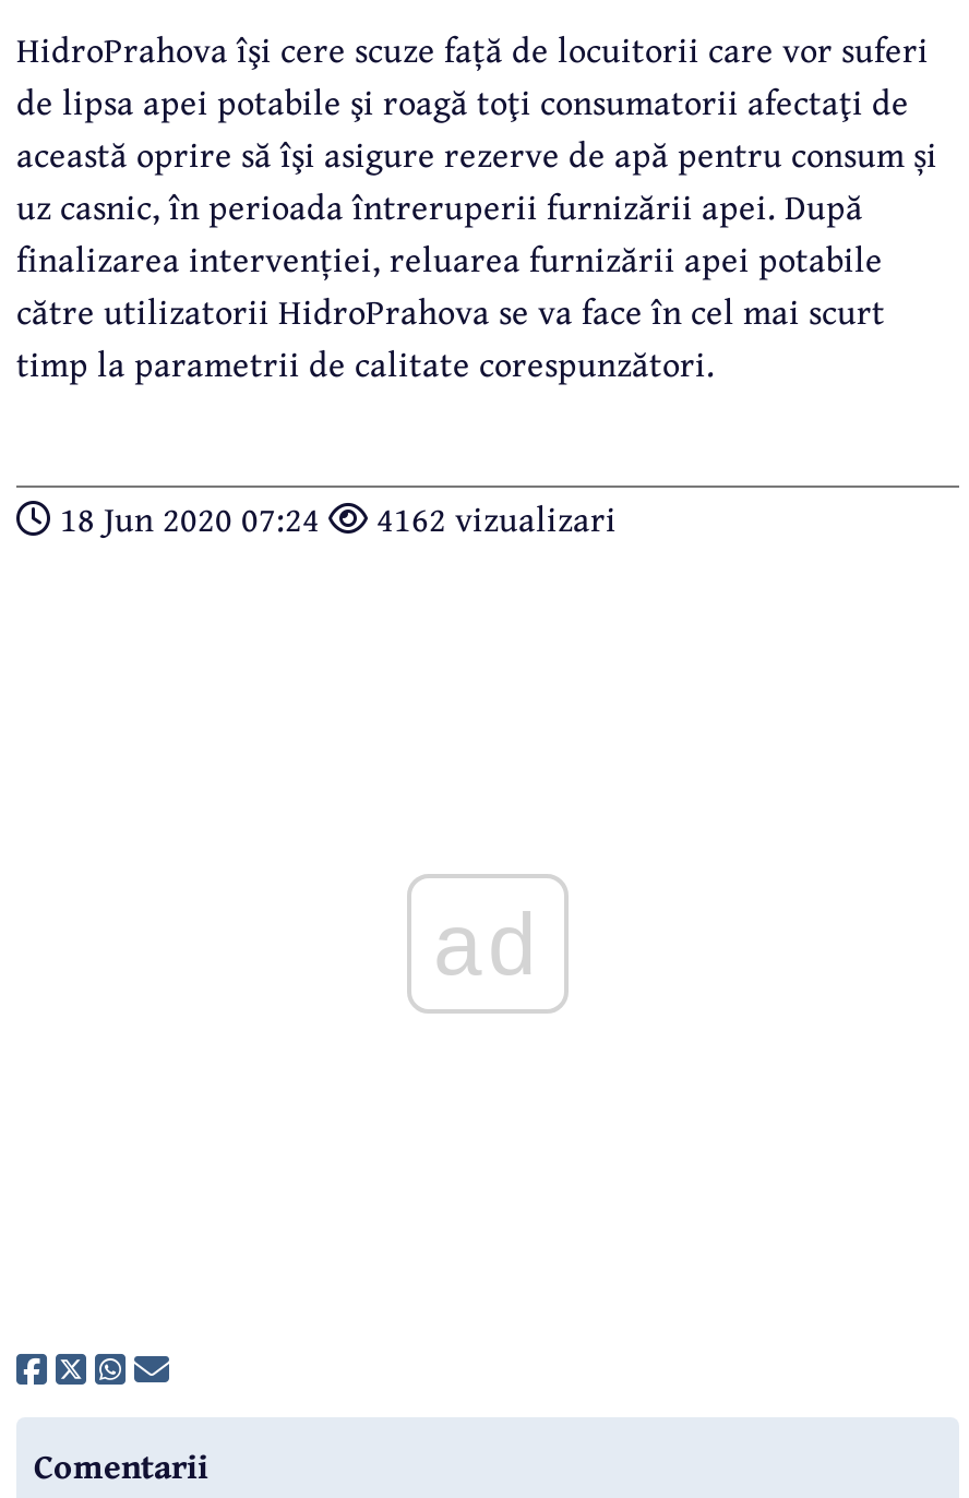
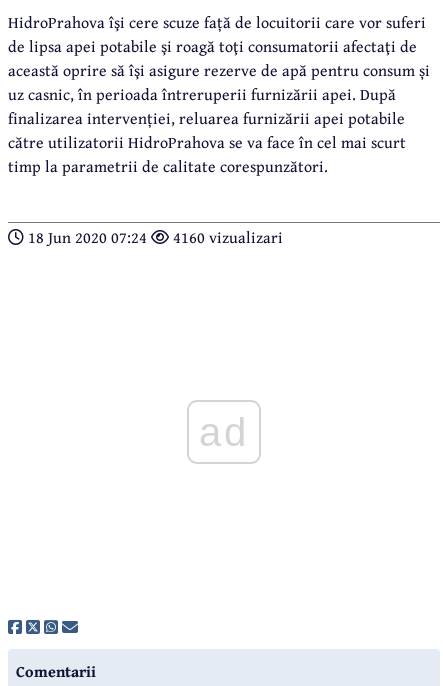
[51,492,617,545] 18 Jun 2020 07:24 4162 vizualizari -> [24,225,283,249] 18 Jun 2020 07:24 4160 vizualizari

